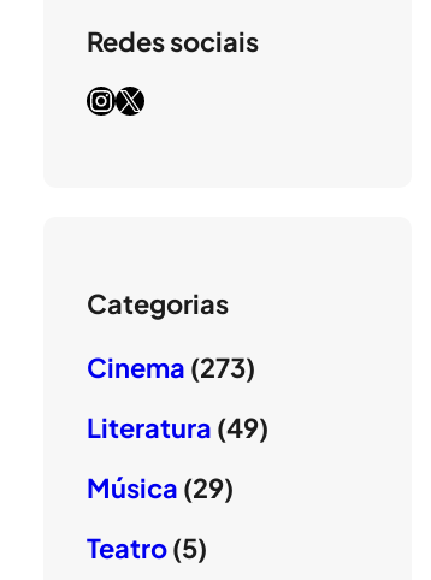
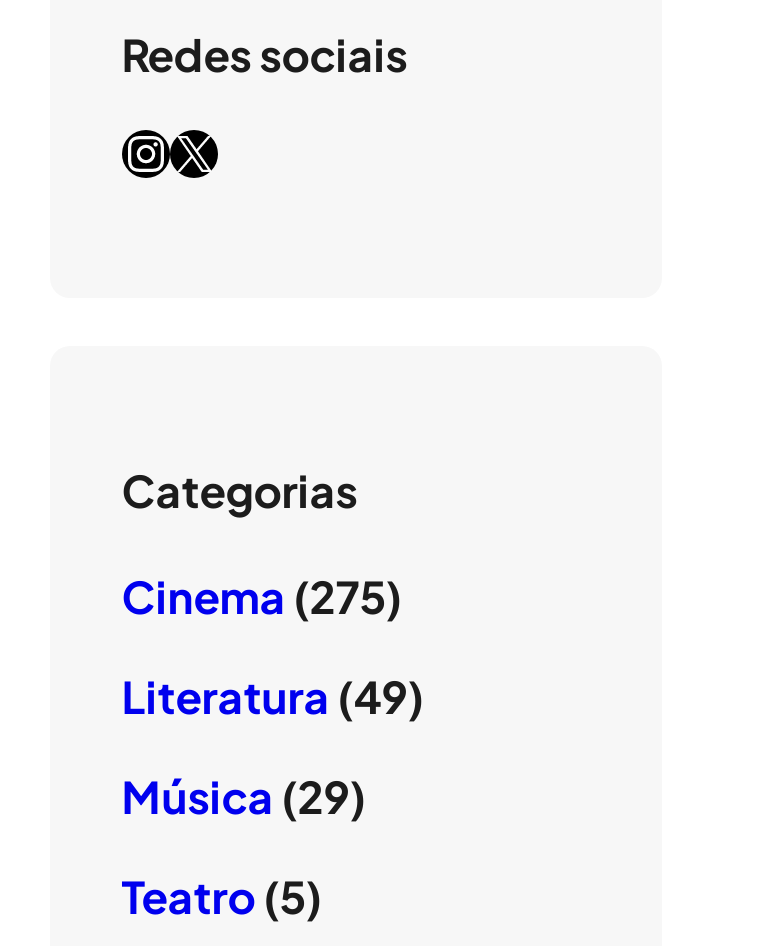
[86,350,255,383] Cinema (273) -> [121,567,401,623] Cinema (275)

